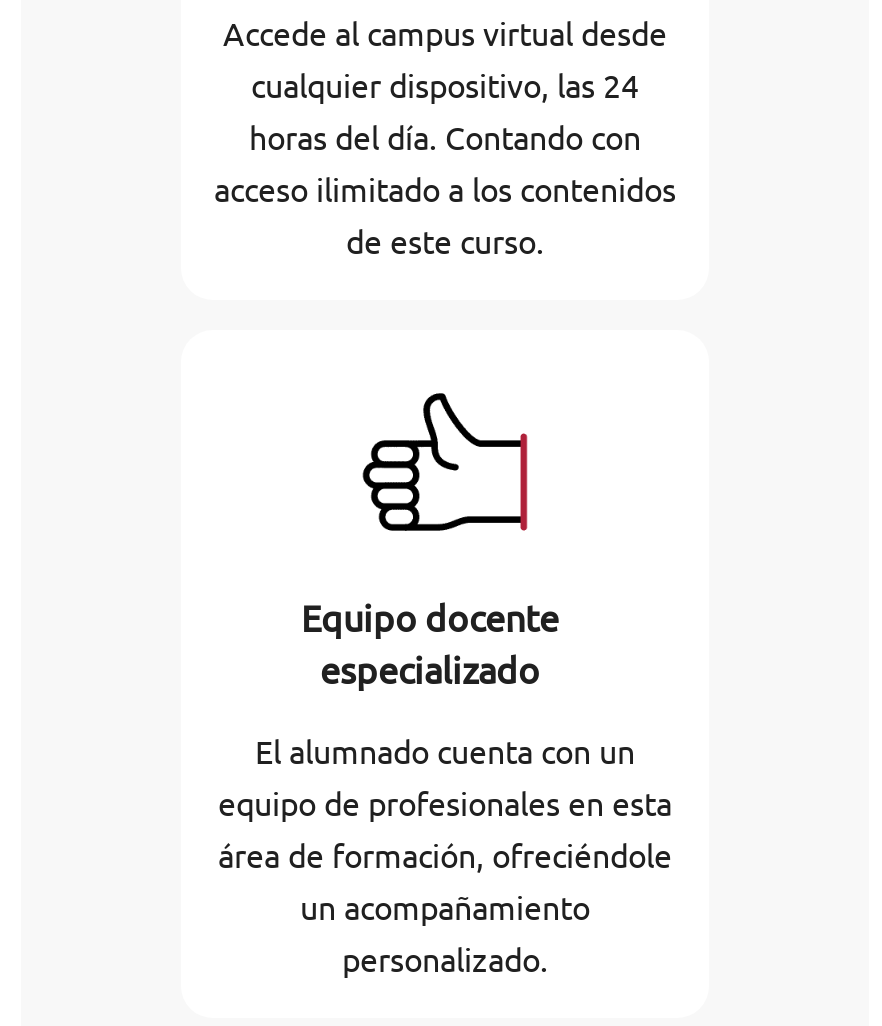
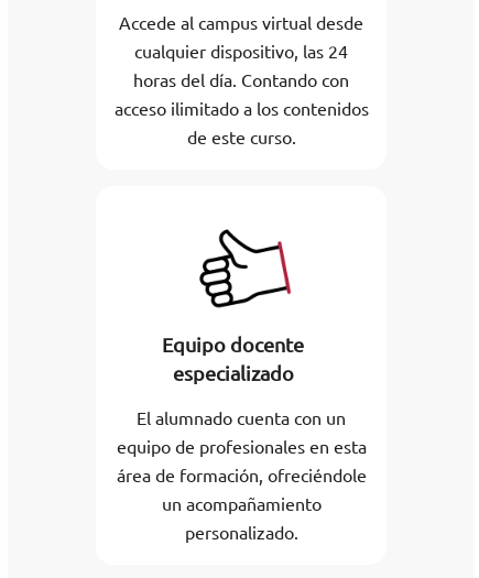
[361,390,535,552] [image] -> [196,220,292,309] [image]

